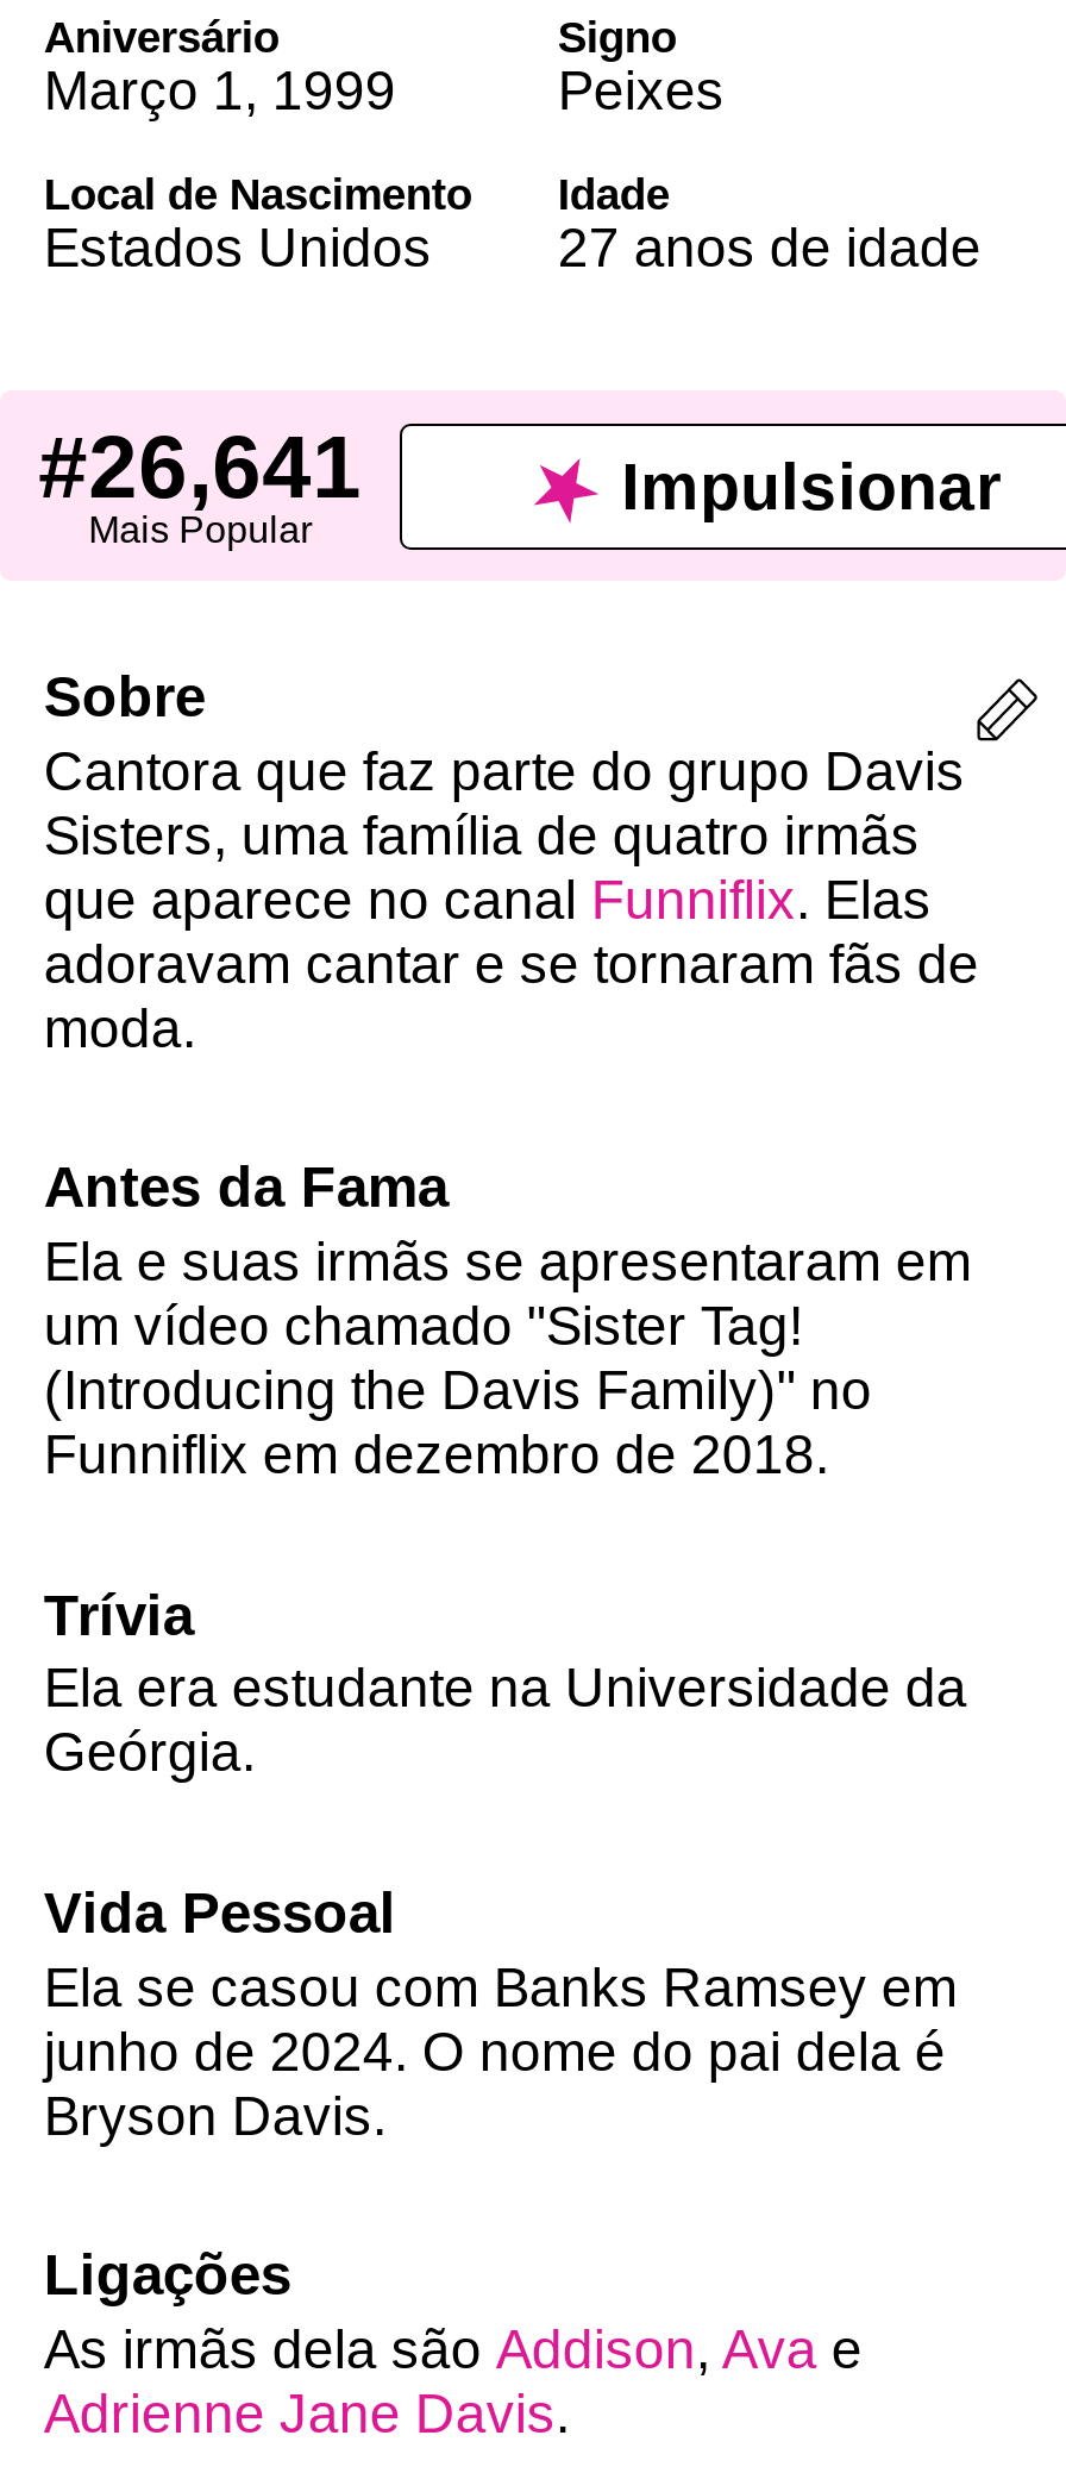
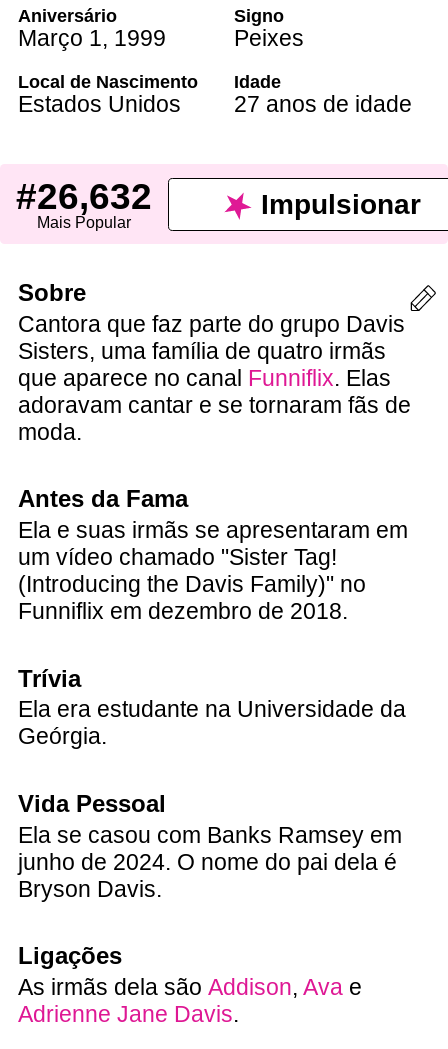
[38,418,362,515] #26,641 -> [16,175,152,216] #26,632

